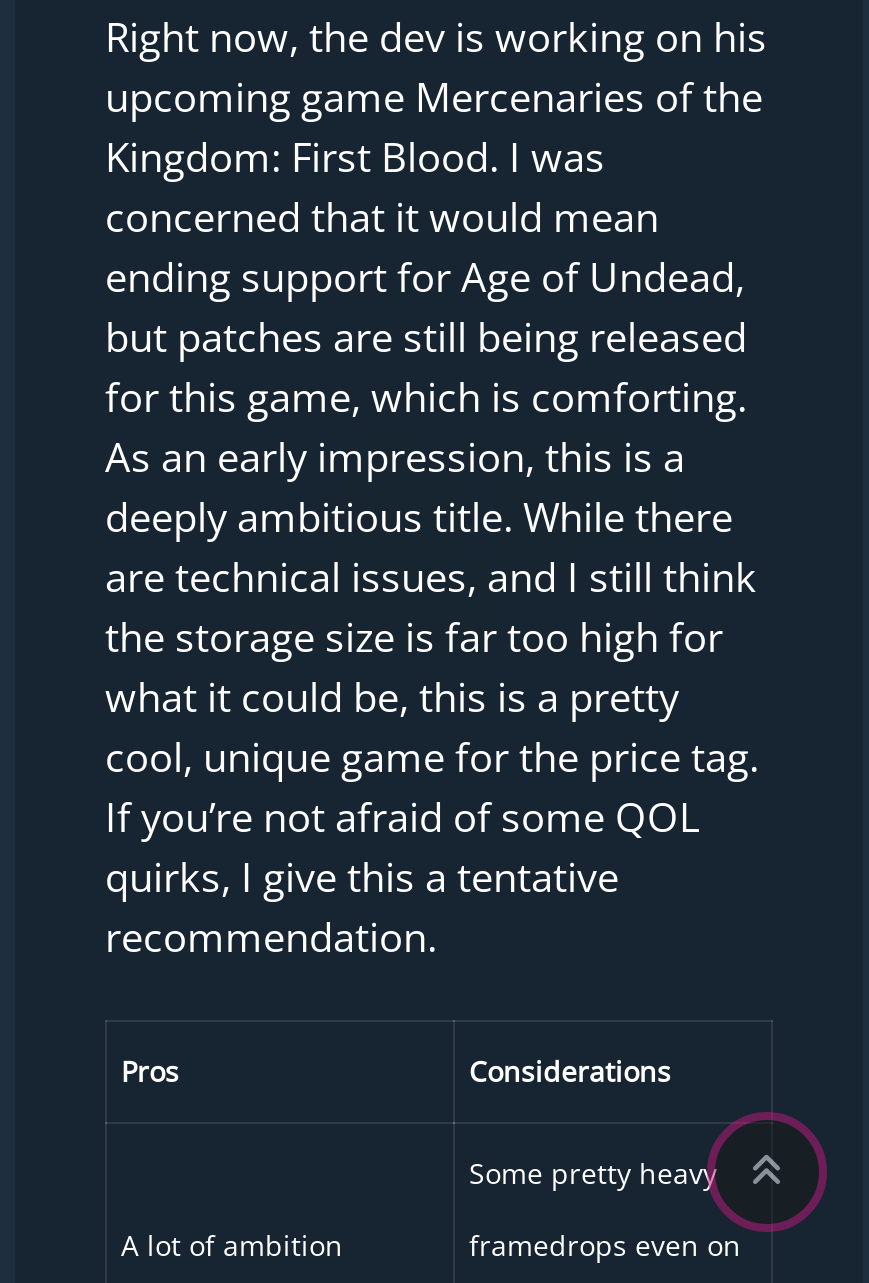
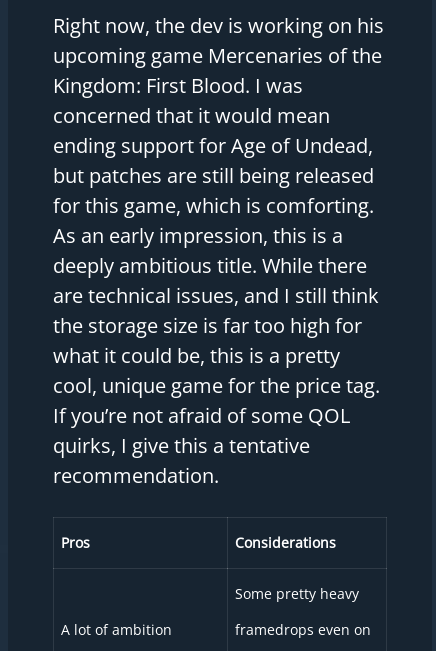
[709,1110,829,1234] [image] -> none

